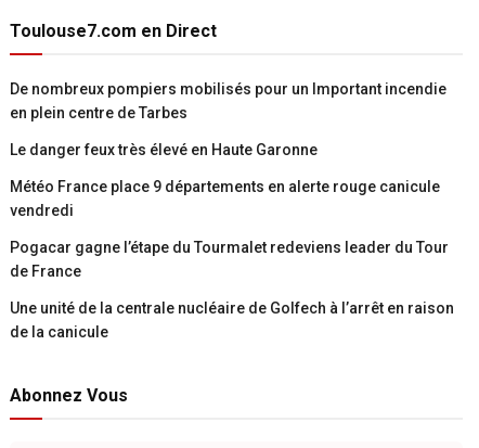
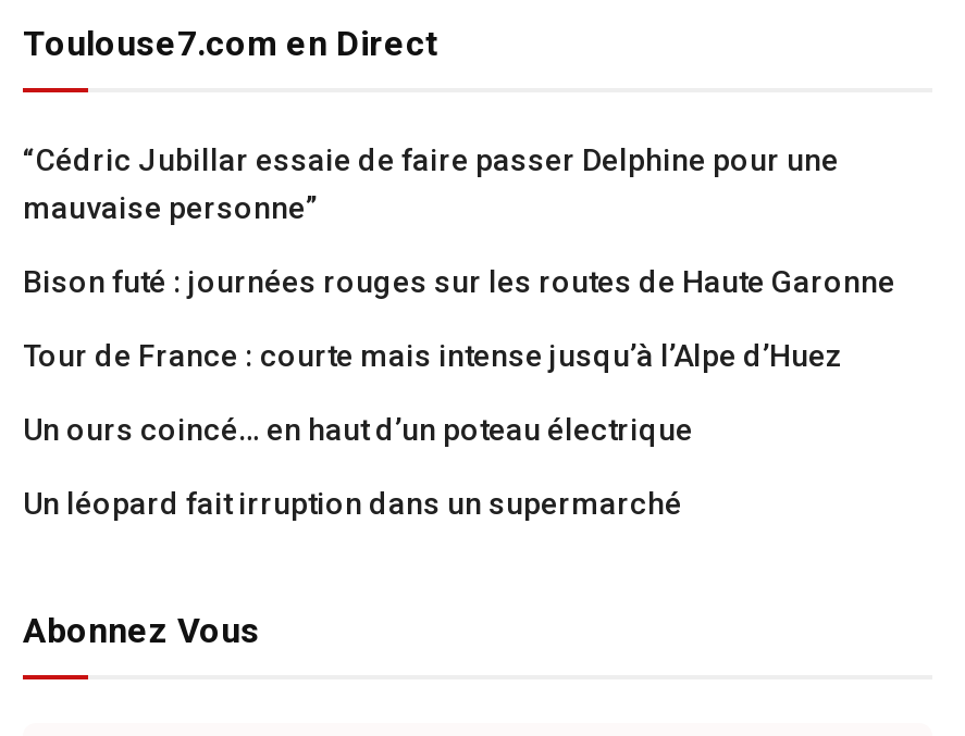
[10,80,446,122] De nombreux pompiers mobilisés pour un Important incendie | en plein centre de Tarbes -> [23,143,839,225] “Cédric Jubillar essaie de faire passer Delphine pour une | mauvaise personne”
[10,141,318,159] Le danger feux très élevé en Haute Garonne -> [23,265,895,299] Bison futé : journées rouges sur les routes de Haute Garonne
[10,178,440,219] Météo France place 9 départements en alerte rouge canicule | vendredi -> [23,339,843,373] Tour de France : courte mais intense jusqu’à l’Alpe d’Huez
[10,239,449,280] Pogacar gagne l’étape du Tourmalet redeviens leader du Tour | de France -> [23,412,693,447] Un ours coincé… en haut d’un poteau électrique
[10,300,454,341] Une unité de la centrale nucléaire de Golfech à l’arrêt en raison | de la canicule -> [23,486,682,521] Un léopard fait irruption dans un supermarché

